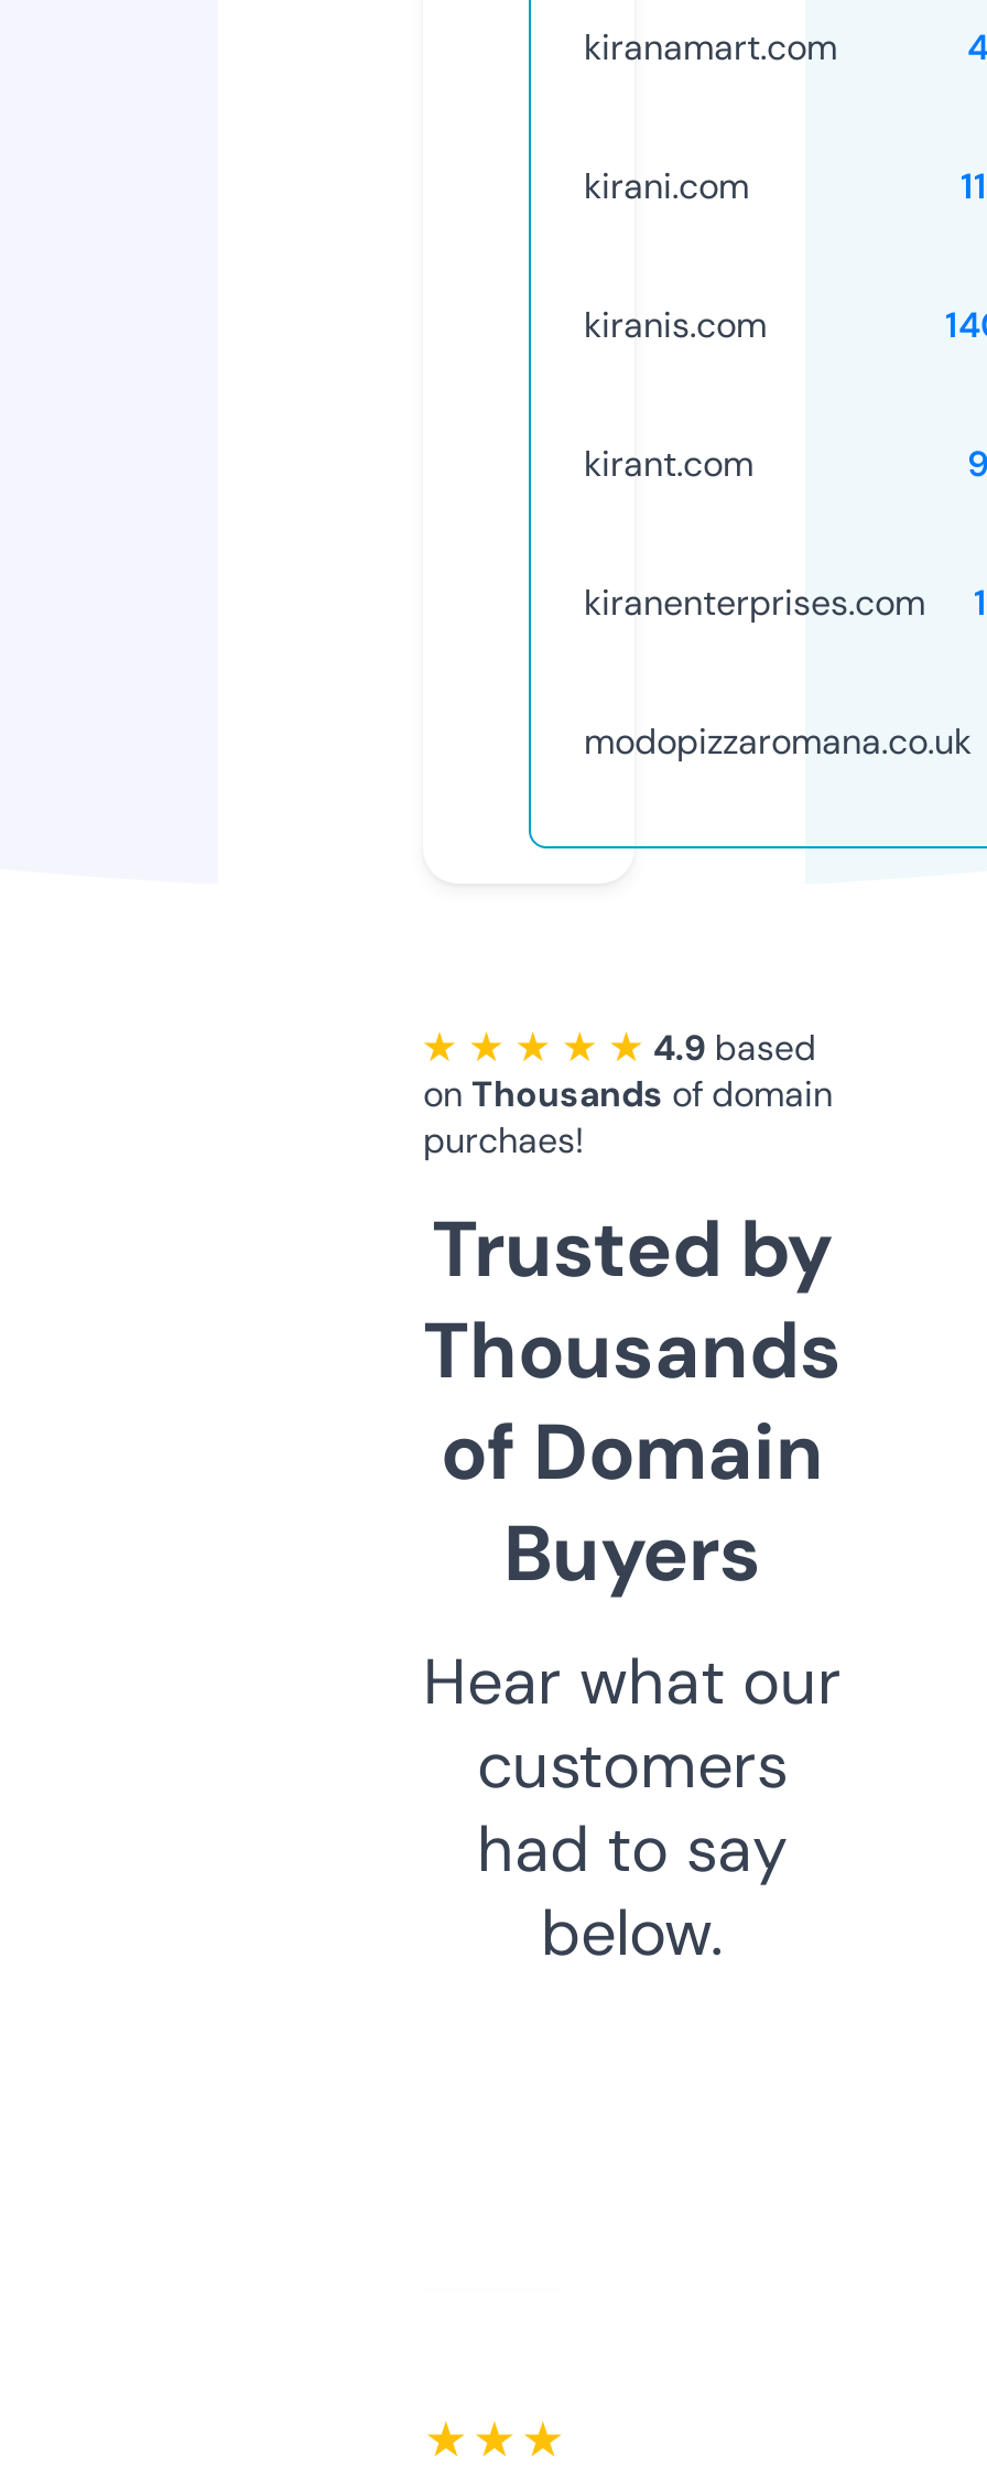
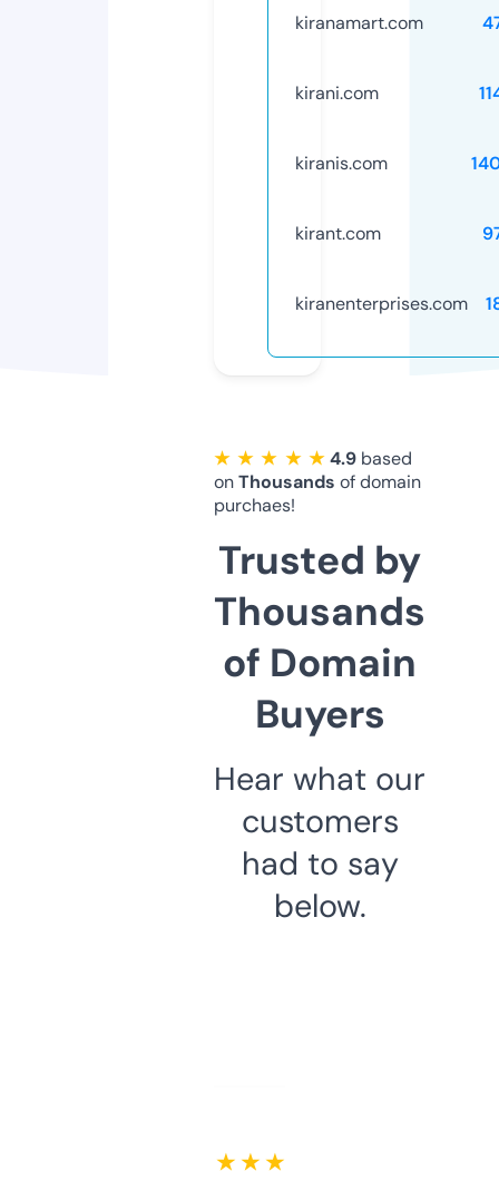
[584,718,972,764] modopizzaromana.co.uk -> none

